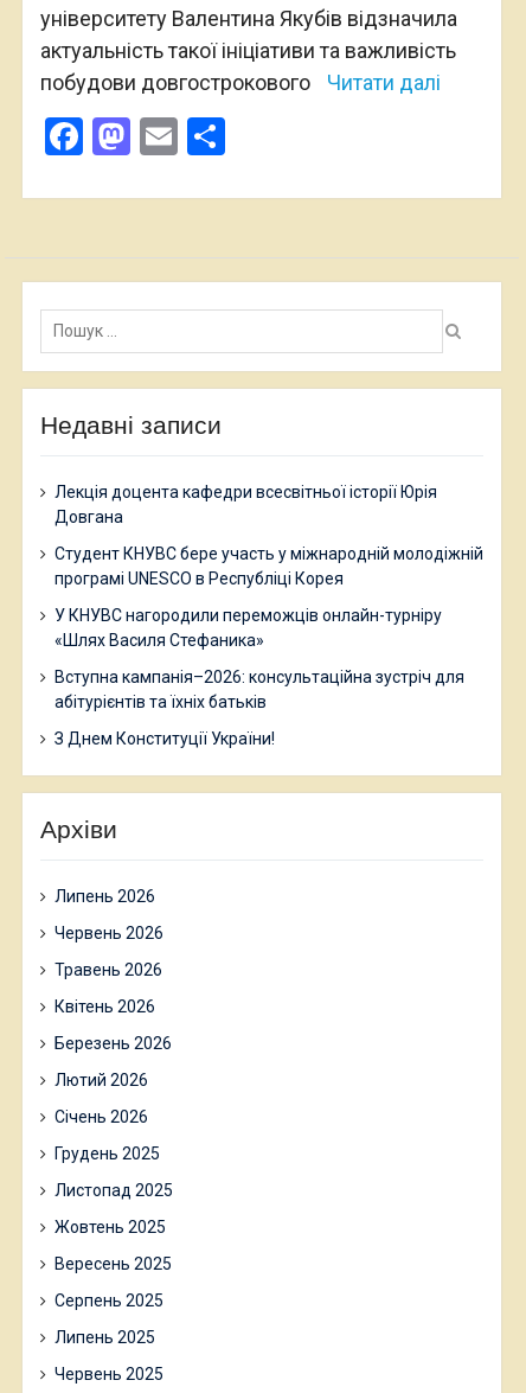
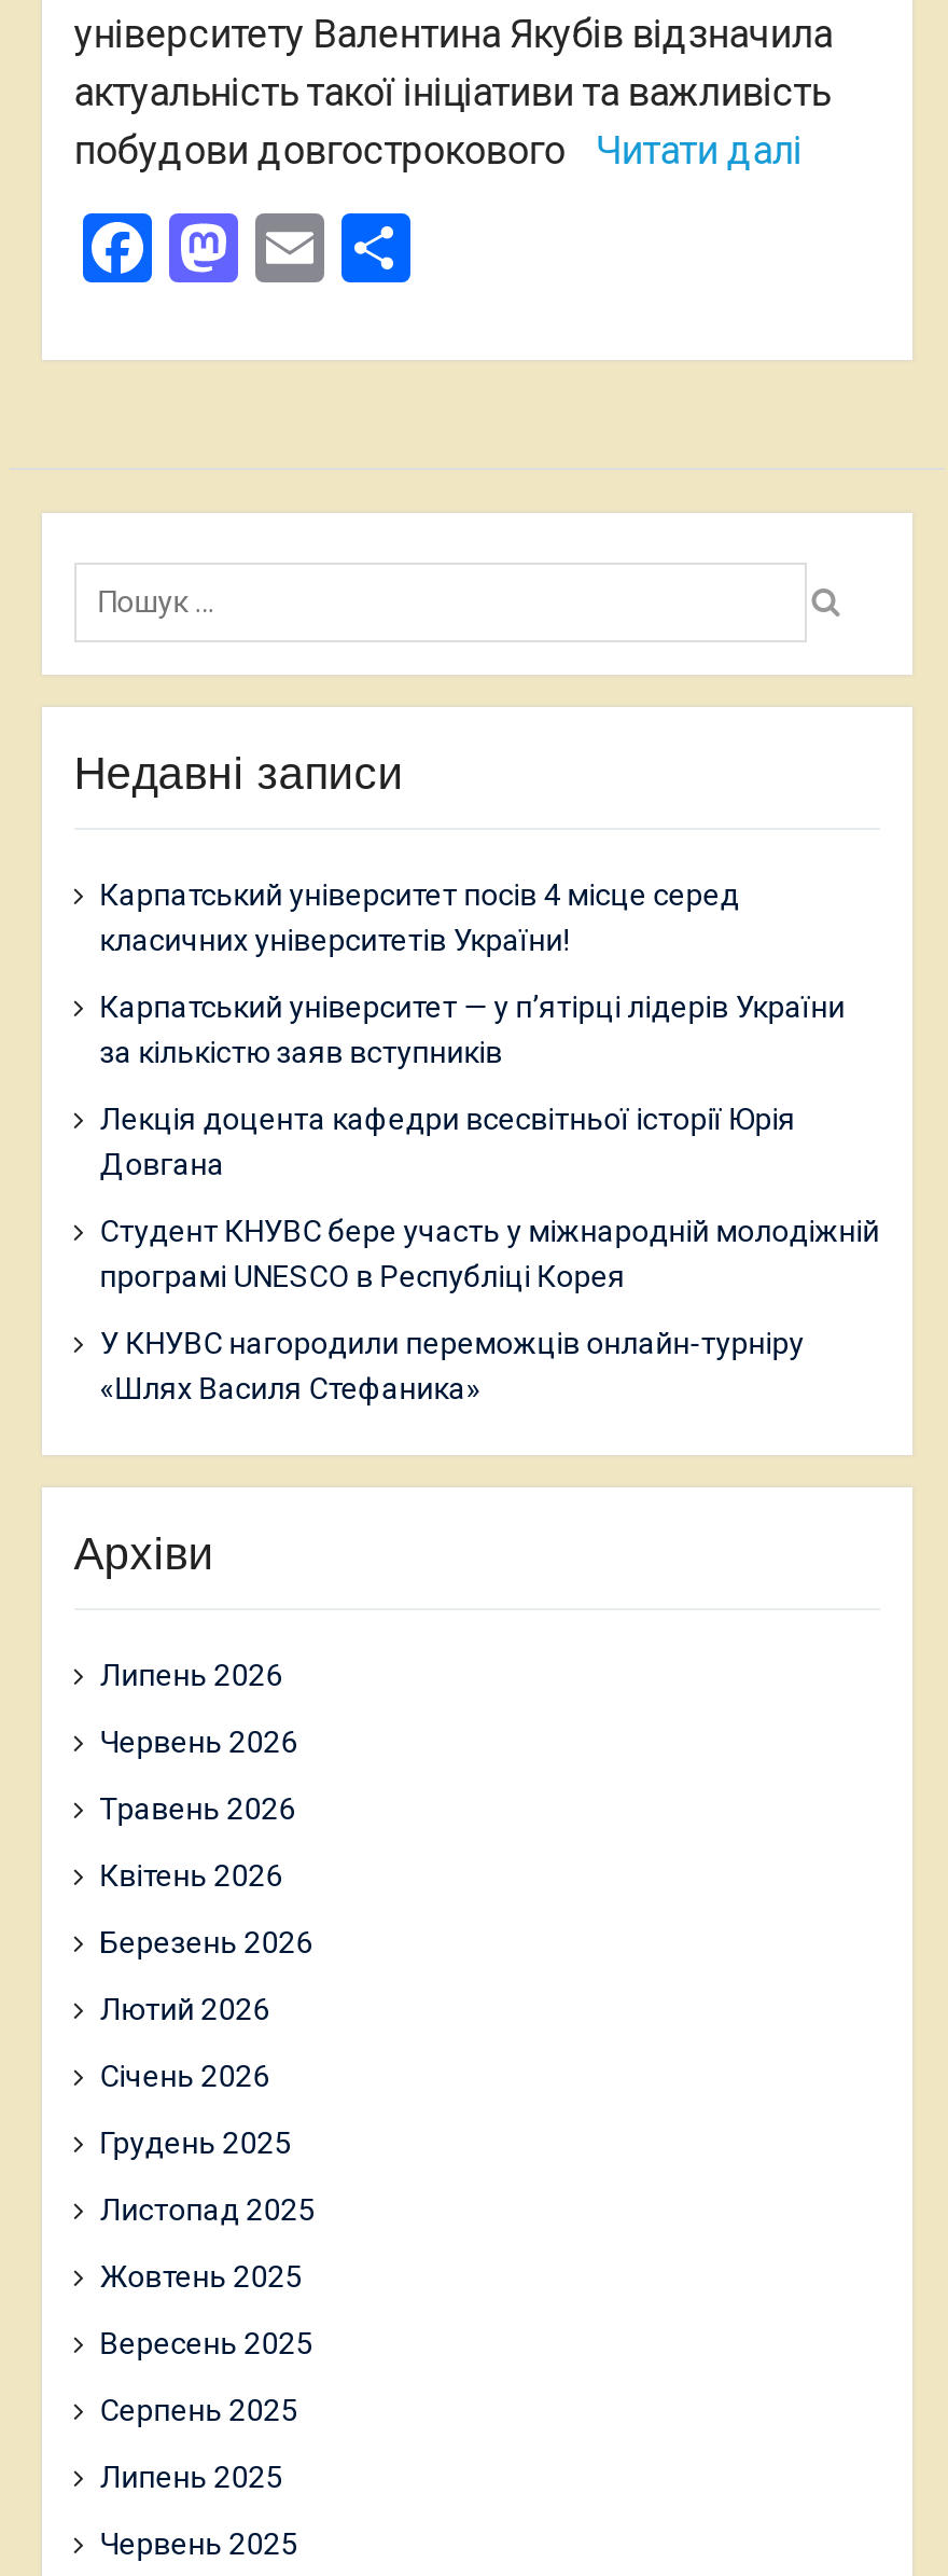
none -> [100,877,845,1069] Карпатський університет посів 4 місце серед | класичних університетів України! | Карпатський університет — у п’ятірці лідерів України | за кількістю заяв вступників
moved [54,482,483,649] -> [100,1101,879,1405]: Лекція доцента кафедри всесвітньої історії Юрія | Довгана | Студент КНУВС бере участь у міжнародній молодіжній | програмі UNESCO в Республіці Корея | У КНУВС нагородили переможців онлайн-турніру | «Шлях Василя Стефаника»
[54,667,464,748] Вступна кампанія–2026: консультаційна зустріч для | абітурієнтів та їхніх батьків | З Днем Конституції України! -> none

